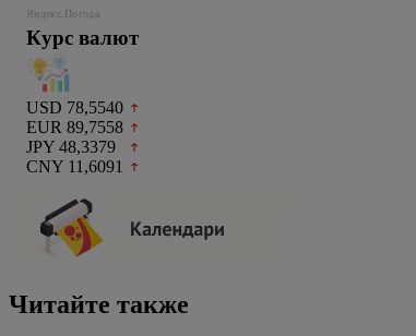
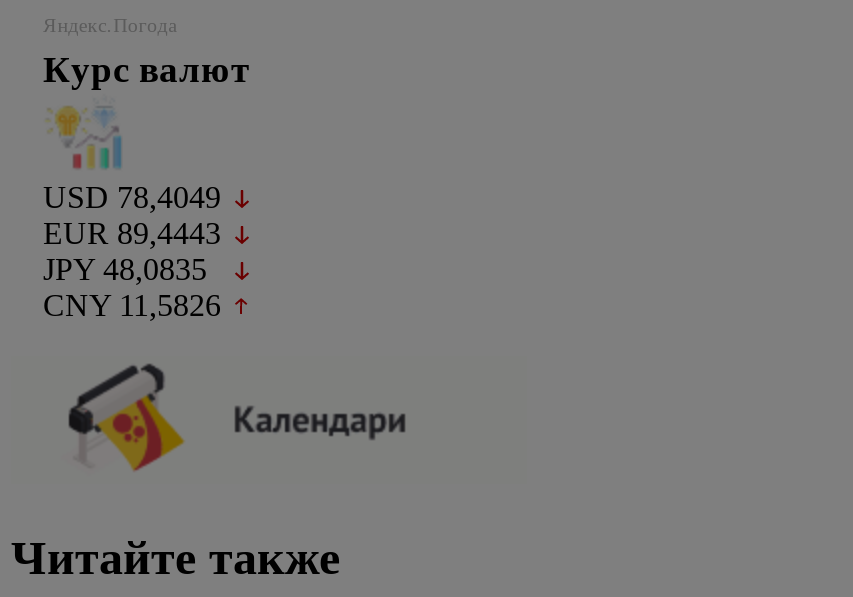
[26,99,123,117] USD 78,5540 -> [43,180,221,214] USD 78,4049
[26,118,123,137] EUR 89,7558 -> [43,216,221,250] EUR 89,4443
[26,138,116,157] JPY 48,3379 -> [43,252,207,286] JPY 48,0835
[26,158,123,176] CNY 11,6091 -> [43,288,221,322] CNY 11,5826

